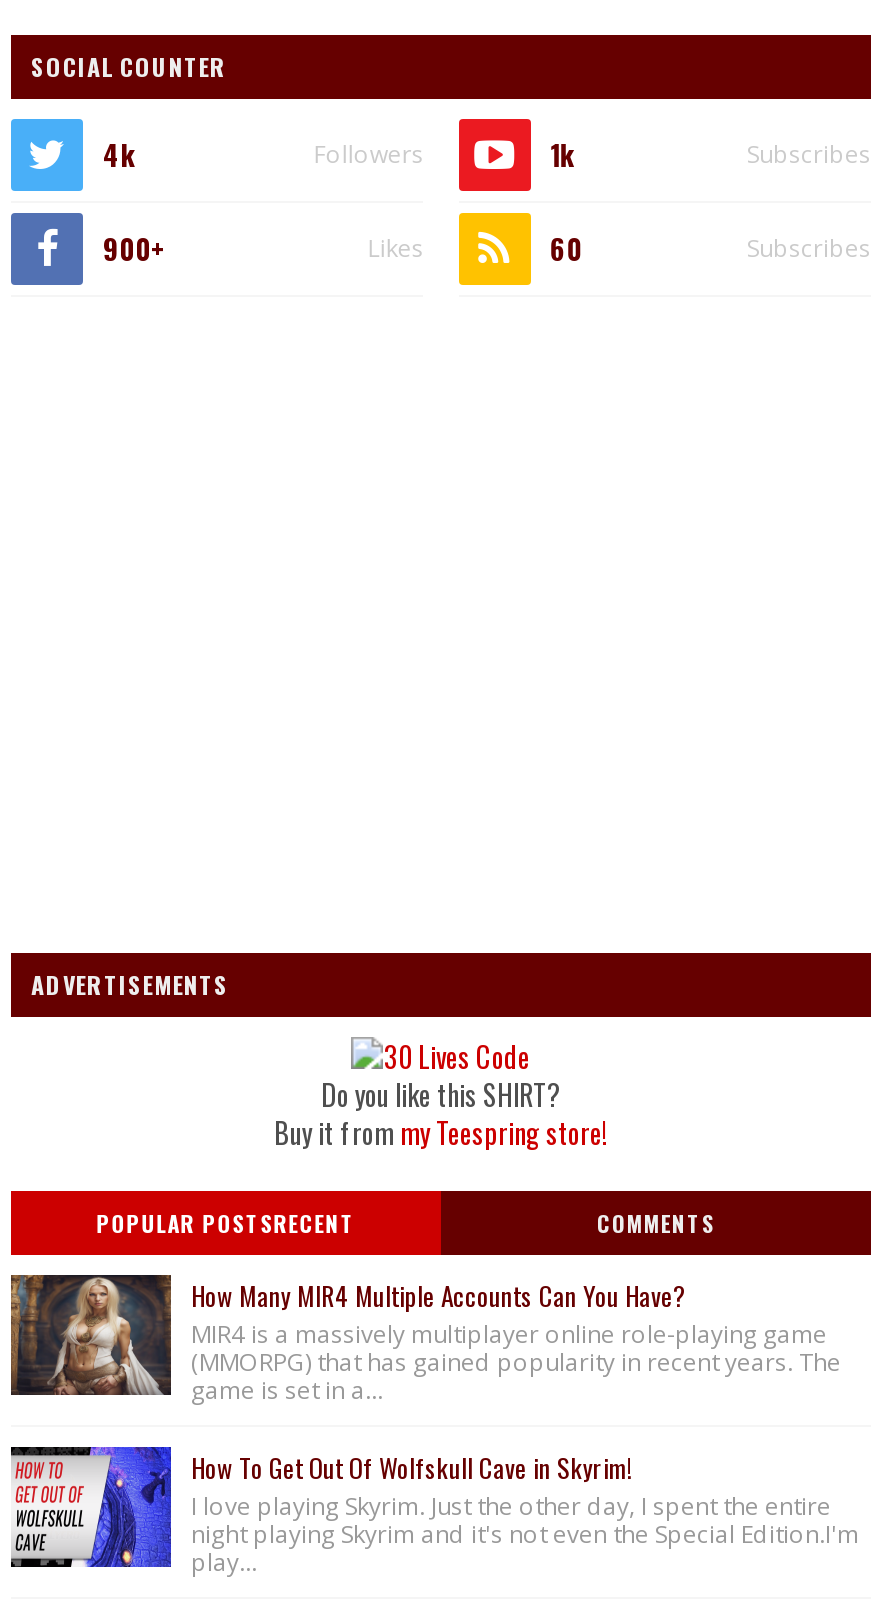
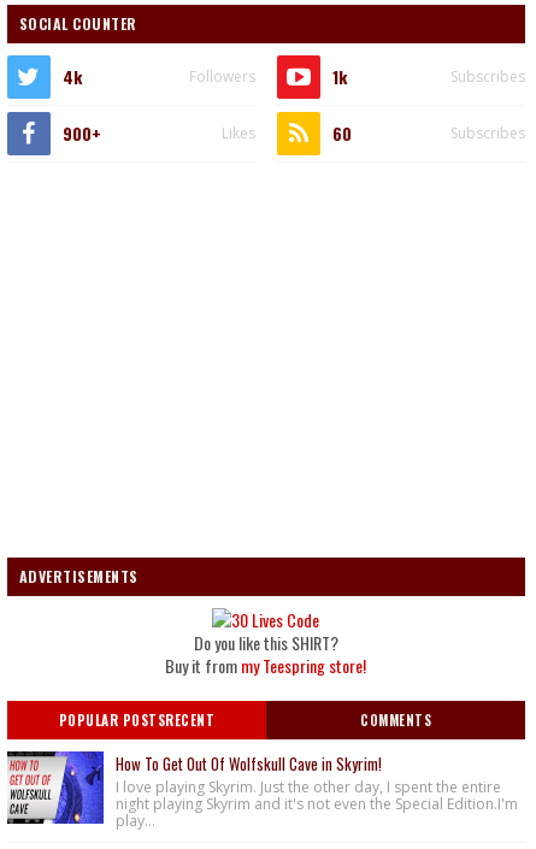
[9,1273,841,1407] [image] | How Many MIR4 Multiple Accounts Can You Have? | MIR4 is a massively multiplayer online role-playing game | (MMORPG) that has gained popularity in recent years. The | game is set in a... -> none

